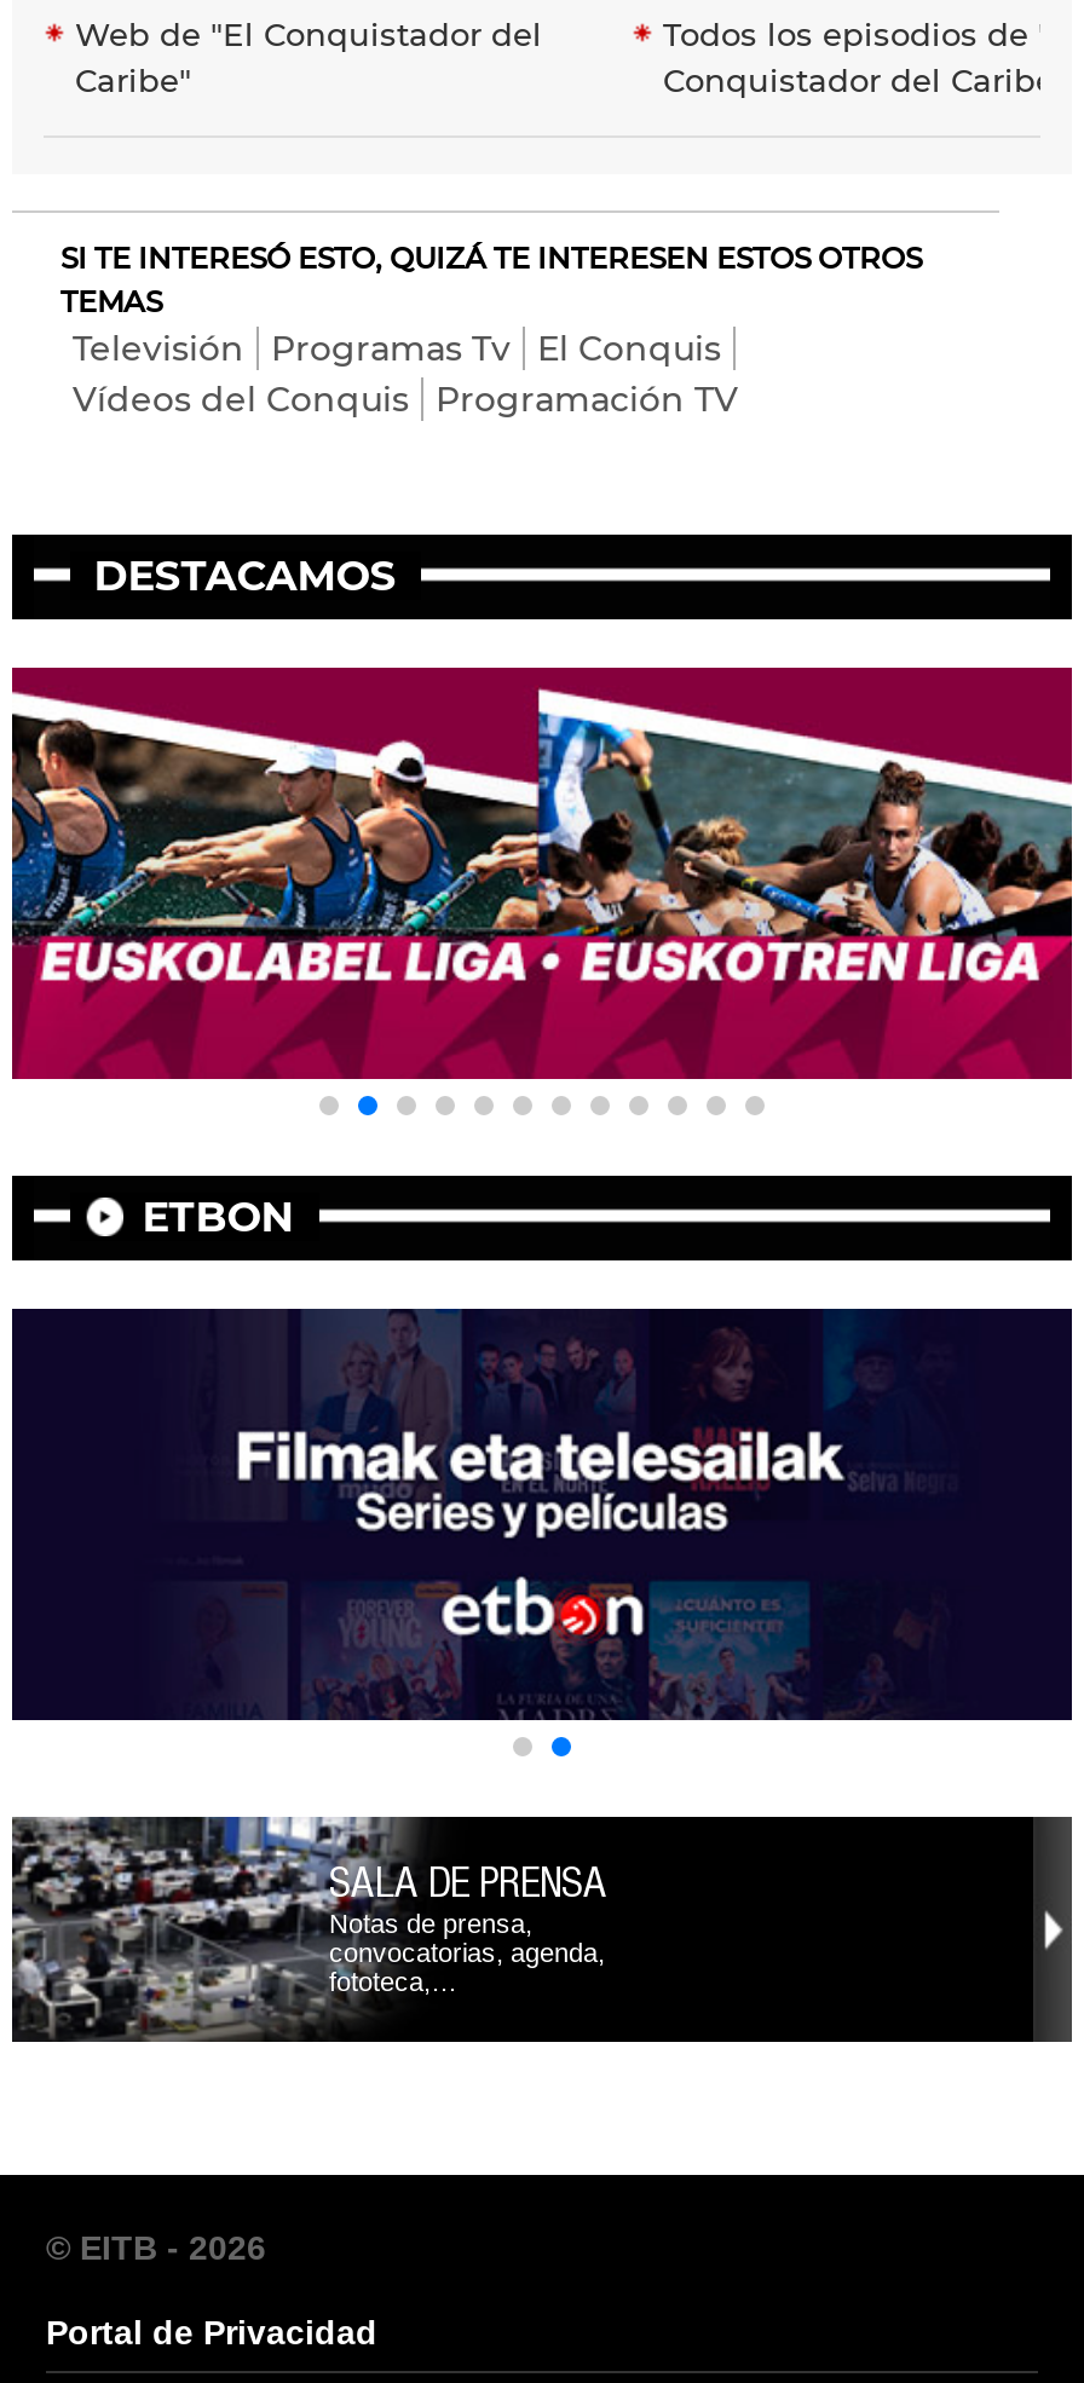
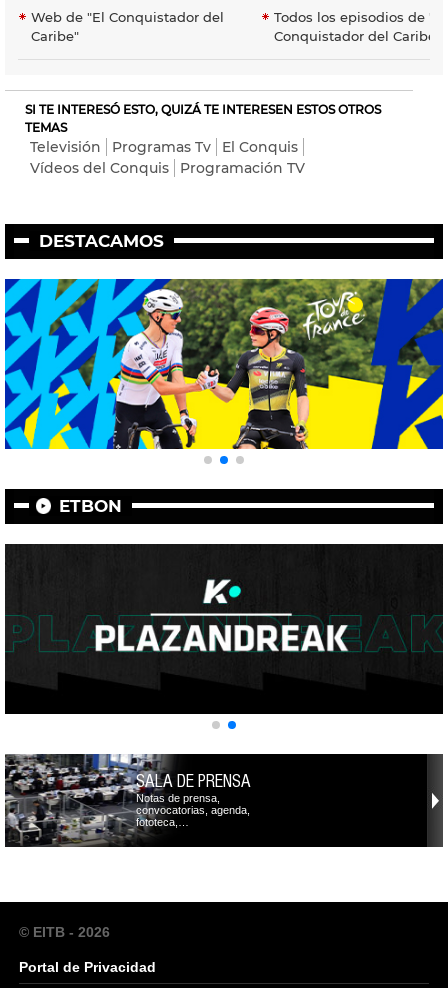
[10,665,1074,1118] [image] -> [4,278,444,465] [image]
[15,1309,1069,1720] [image] -> [5,544,443,714] [image]

